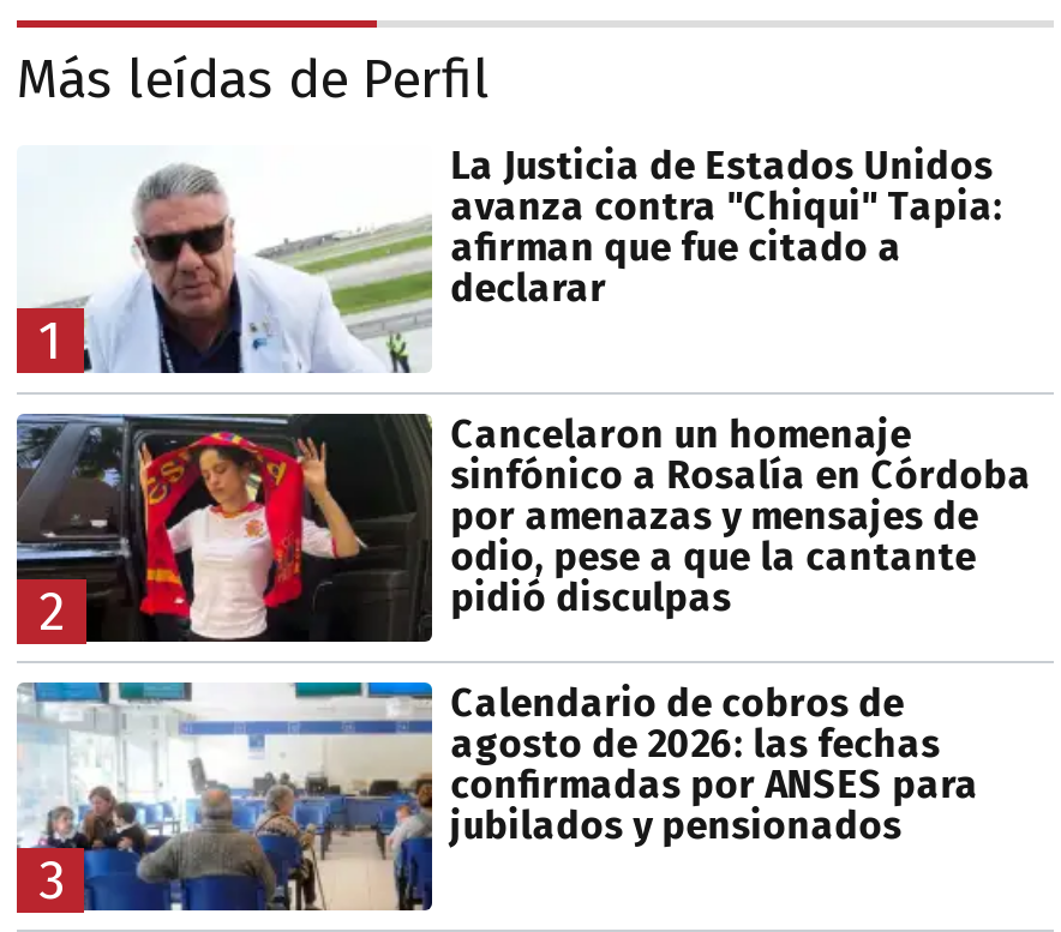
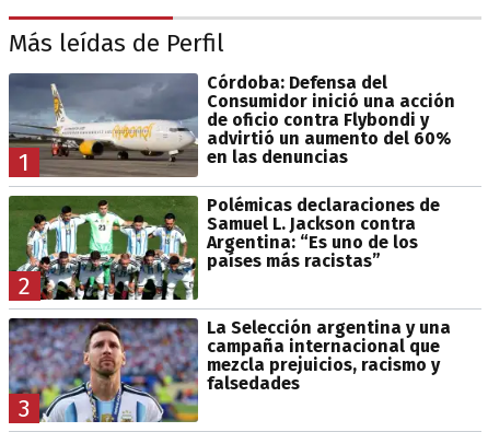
[17,143,1003,375] [image] | La Justicia de Estados Unidos | avanza contra "Chiqui" Tapia: | afirman que fue citado a | declarar -> [8,72,455,178] [image] | Córdoba: Defensa del | Consumidor inició una acción | de oficio contra Flybondi y | advirtió un aumento del 60% | en las denuncias
[14,411,1032,644] [image] | Cancelaron un homenaje | sinfónico a Rosalía en Córdoba | por amenazas y mensajes de | odio, pese a que la cantante | pidió disculpas -> [8,195,440,301] [image] | Polémicas declaraciones de | Samuel L. Jackson contra | Argentina: “Es uno de los | países más racistas”
[17,680,979,913] [image] | Calendario de cobros de | agosto de 2026: las fechas | confirmadas por ANSES para | jubilados y pensionados -> [8,317,451,423] [image] | La Selección argentina y una | campaña internacional que | mezcla prejuicios, racismo y | falsedades

